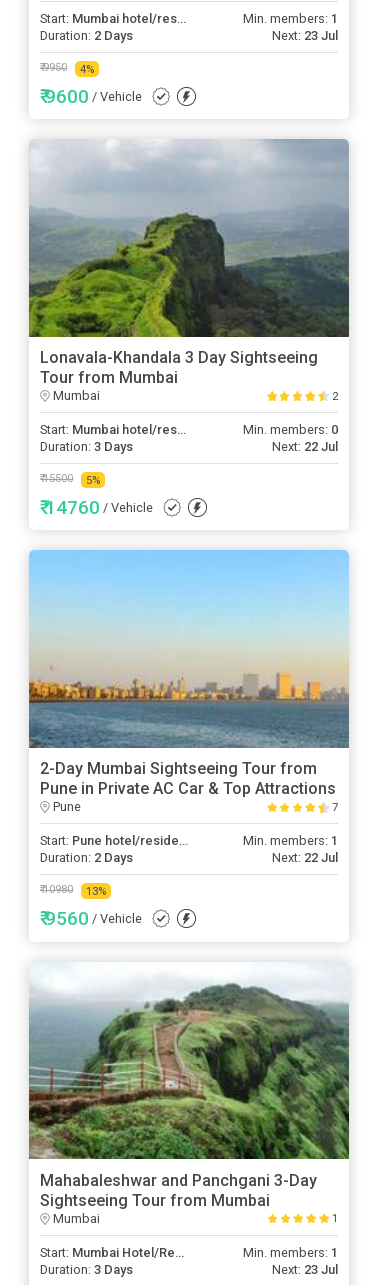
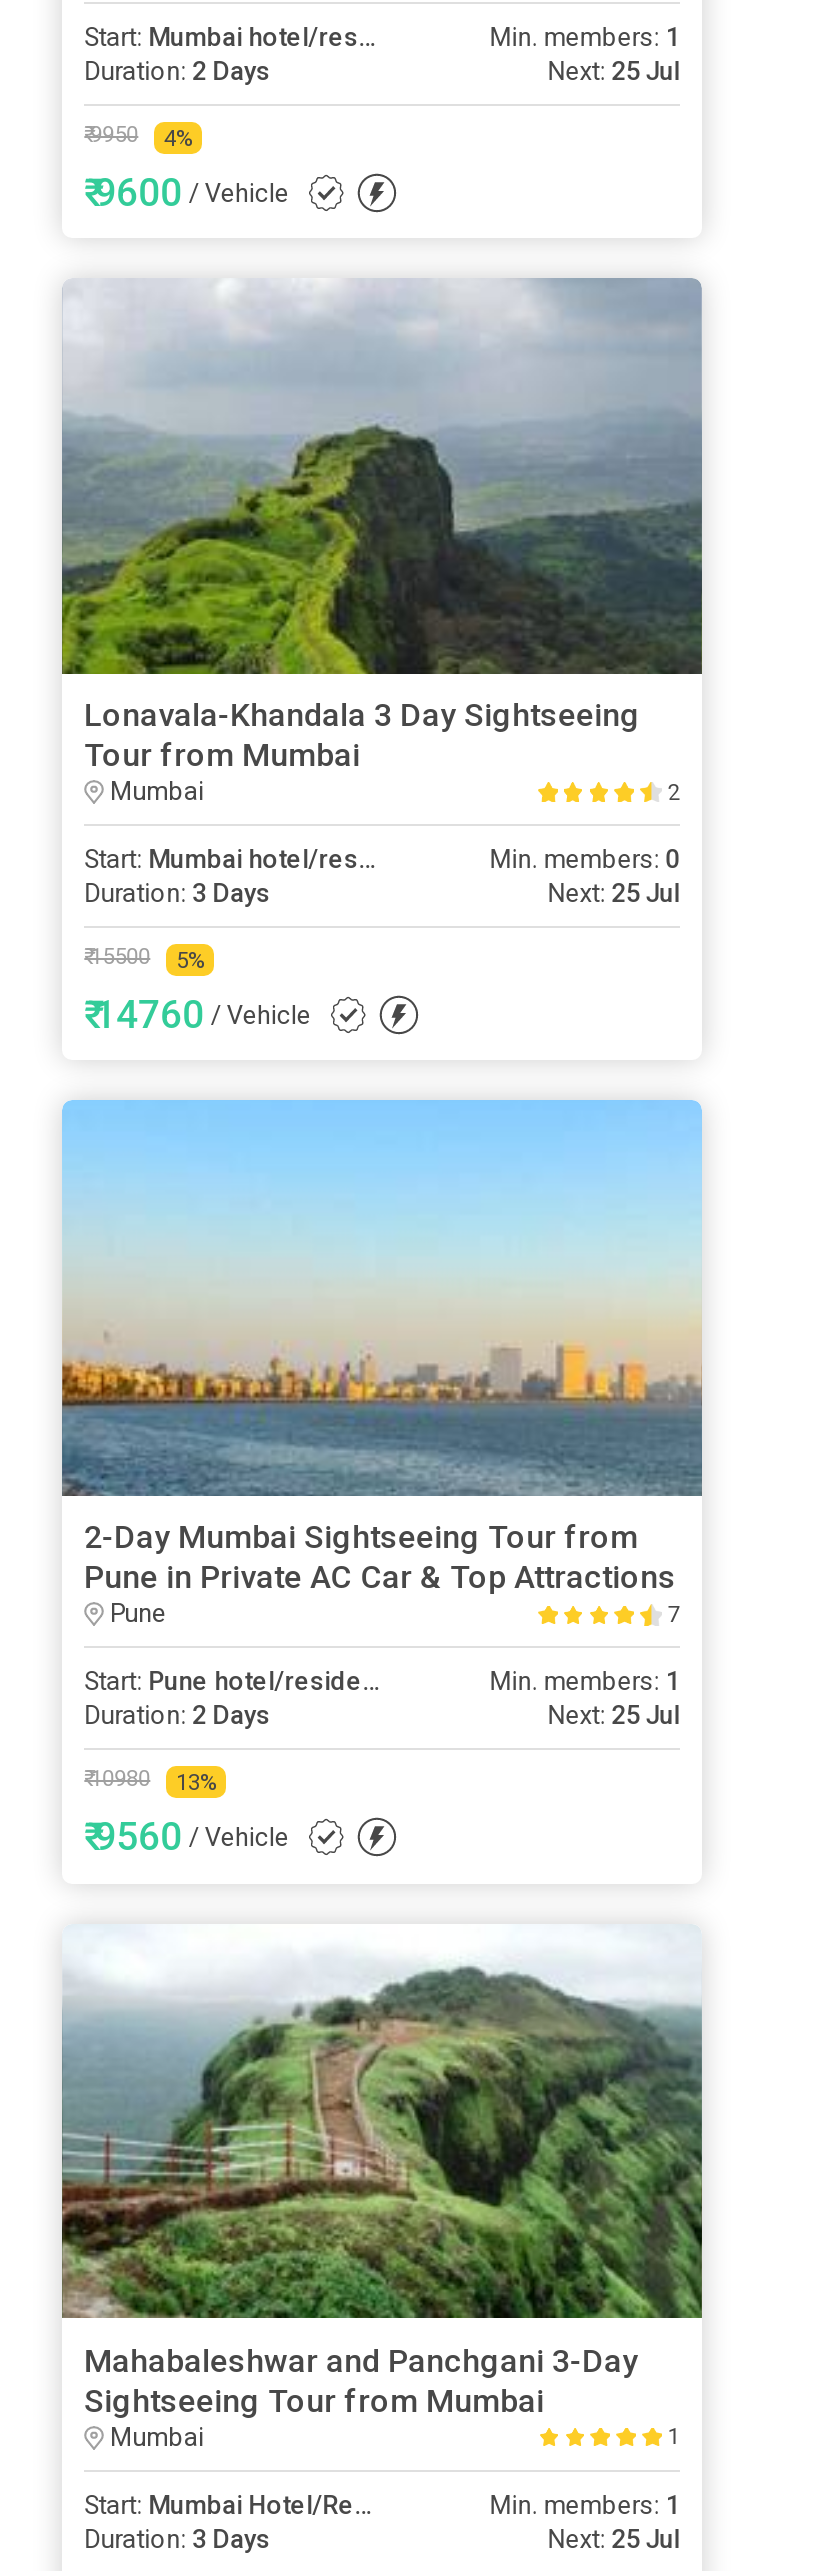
[272,28,338,43] Next: 23 Jul -> [548,56,680,86] Next: 25 Jul
[272,439,338,454] Next: 22 Jul -> [548,878,680,908] Next: 25 Jul
[272,850,338,865] Next: 22 Jul -> [548,1701,680,1731] Next: 25 Jul
[272,1261,338,1276] Next: 23 Jul -> [548,2523,680,2553] Next: 25 Jul

